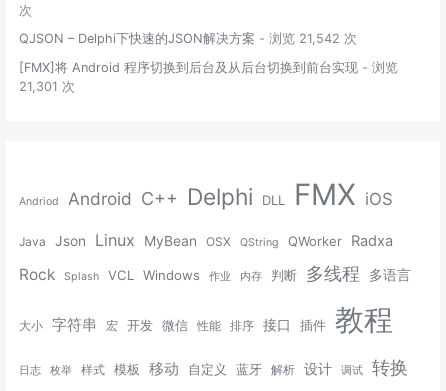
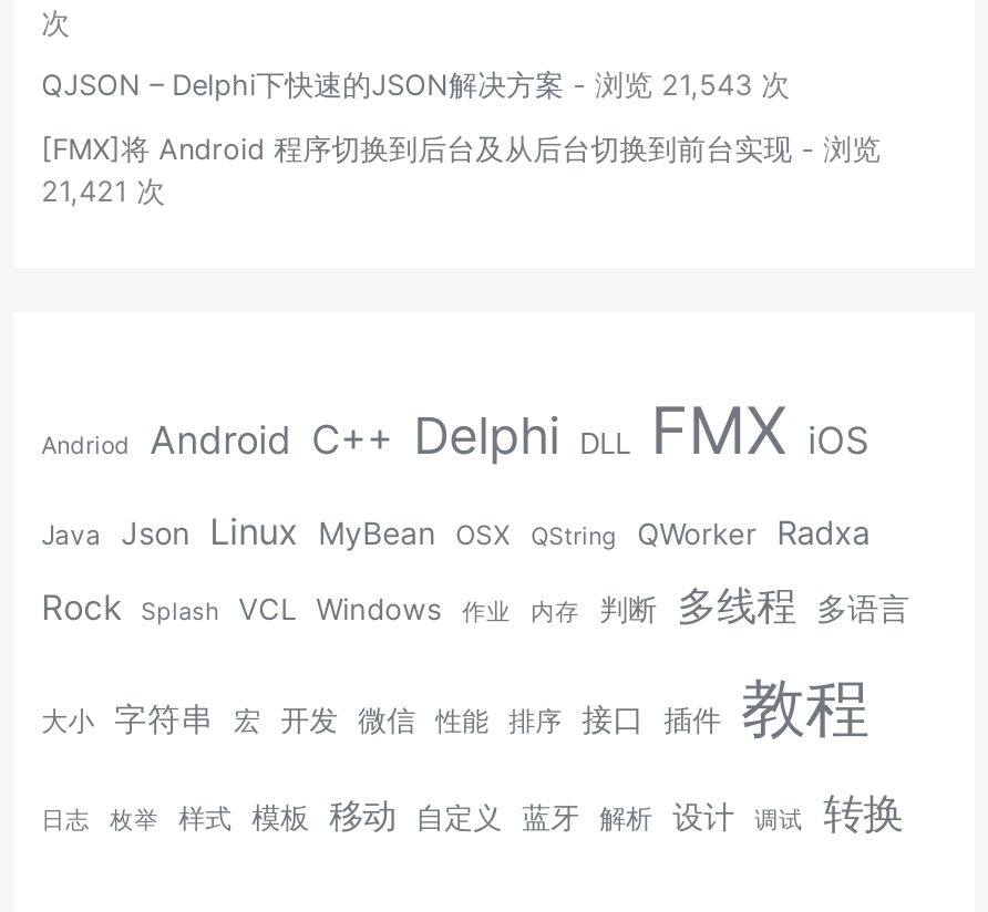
[19,31,357,46] QJSON – Delphi下快速的JSON解决方案- 浏览 21,542 次 -> [41,70,790,103] QJSON – Delphi下快速的JSON解决方案- 浏览 21,543 次
[19,79,75,94] 21,301 次 -> [41,175,165,208] 21,421 次

